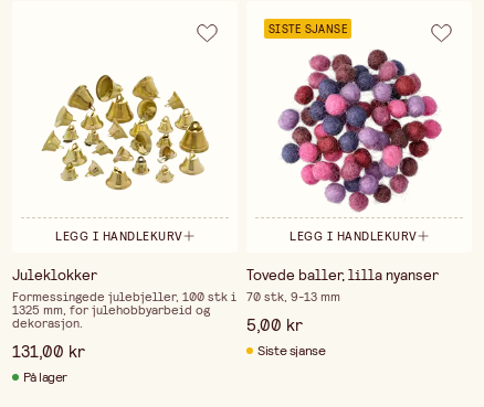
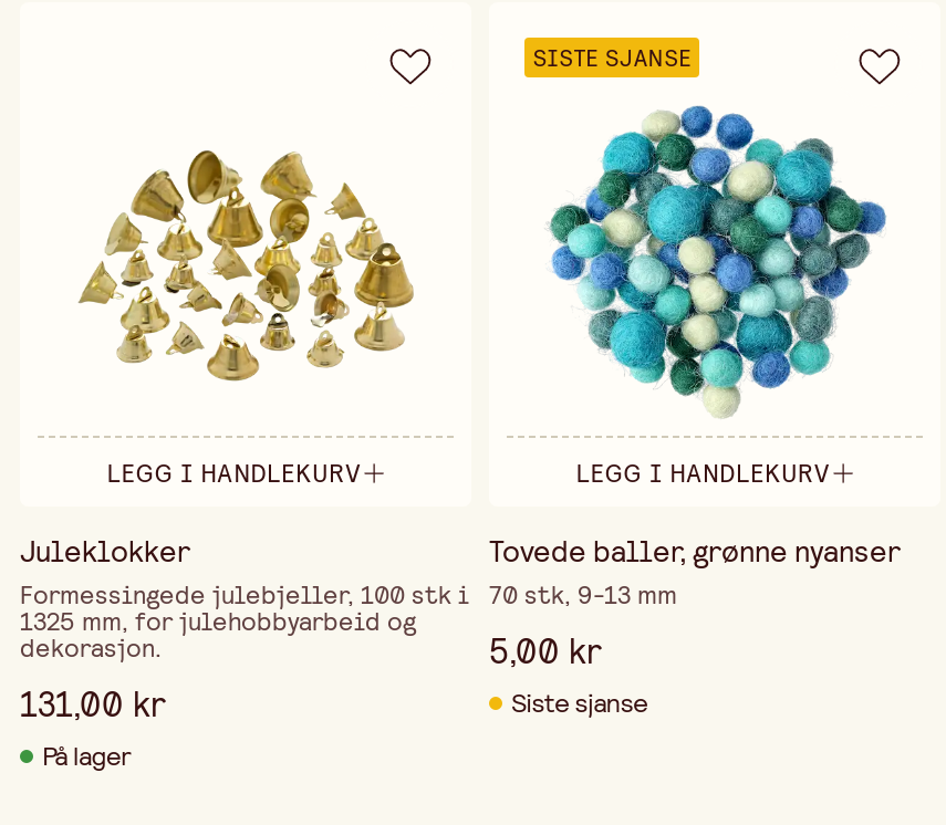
[276,49,444,213] [image] -> [547,100,887,425] [image]
[246,265,439,285] Tovede baller, lilla nyanser -> [489,531,901,571] Tovede baller, grønne nyanser

